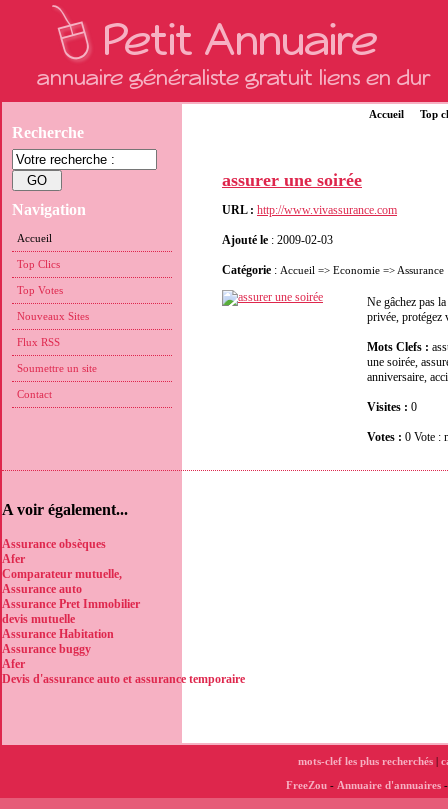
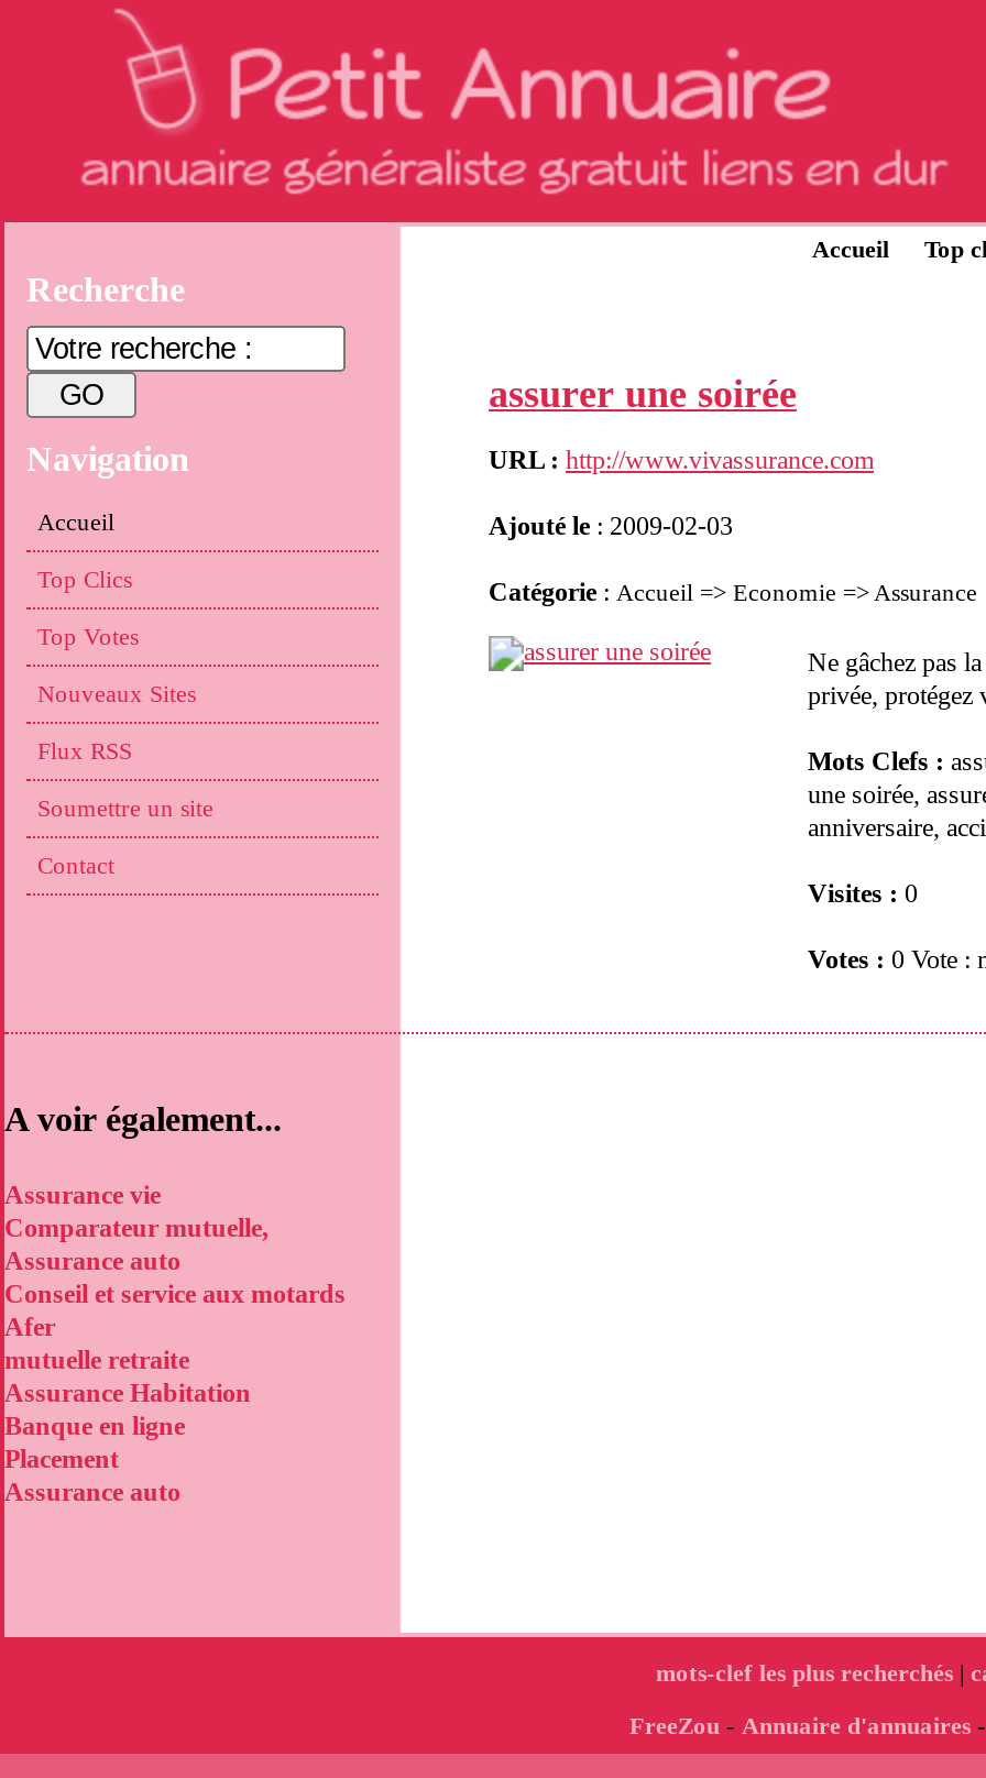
[2,537,106,566] Assurance obsèques | Afer -> [4,1180,161,1210] Assurance vie
[2,597,140,626] Assurance Pret Immobilier | devis mutuelle -> [4,1279,346,1376] Conseil et service aux motards | Afer | mutuelle retraite
[2,642,245,686] Assurance buggy | Afer | Devis d'assurance auto et assurance temporaire -> [4,1411,185,1508] Banque en ligne | Placement | Assurance auto

